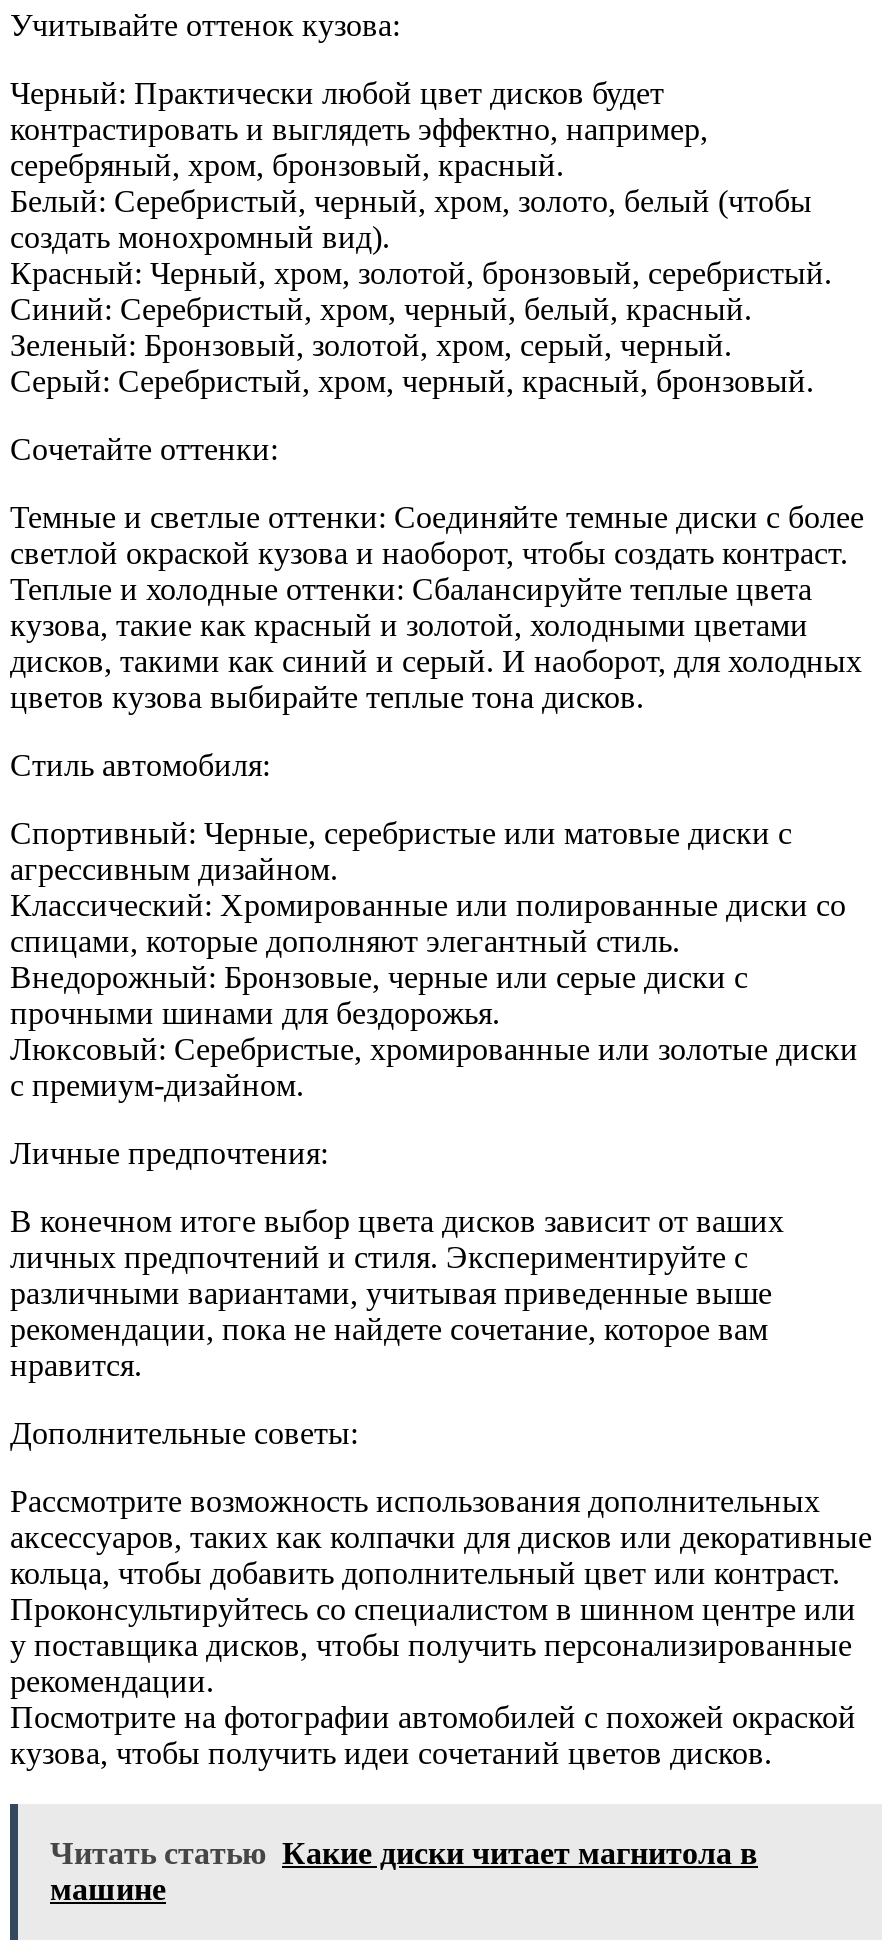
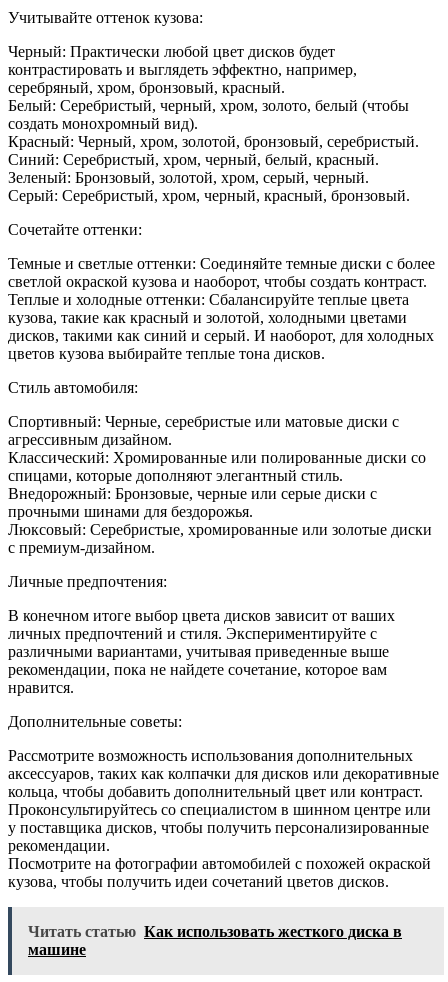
[50,1837,758,1871] Читать статью Какие диски читает магнитола в -> [28,923,402,940] Читать статью Как использовать жесткого диска в

